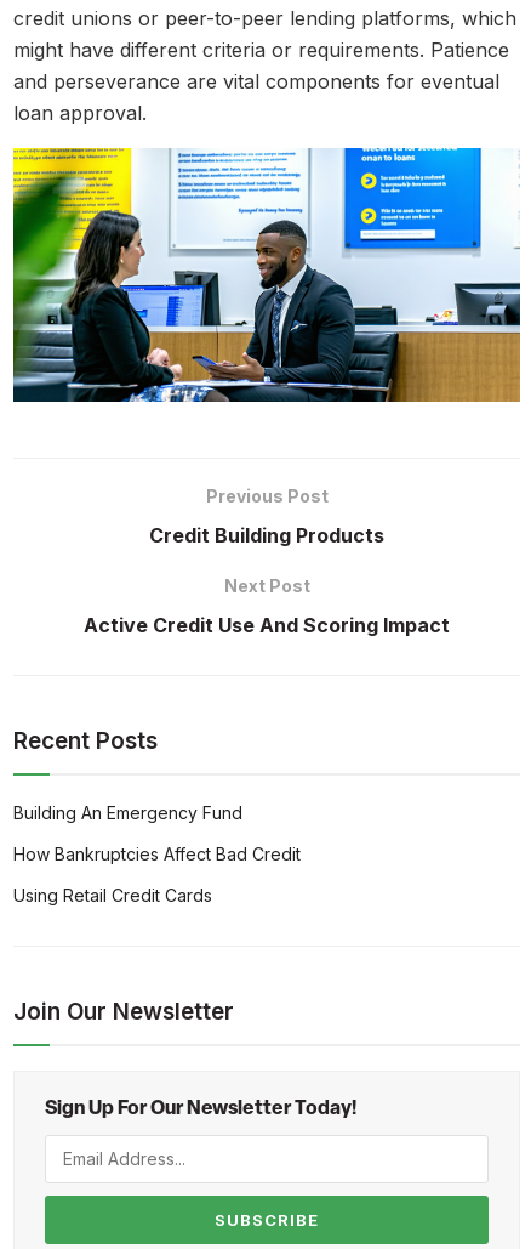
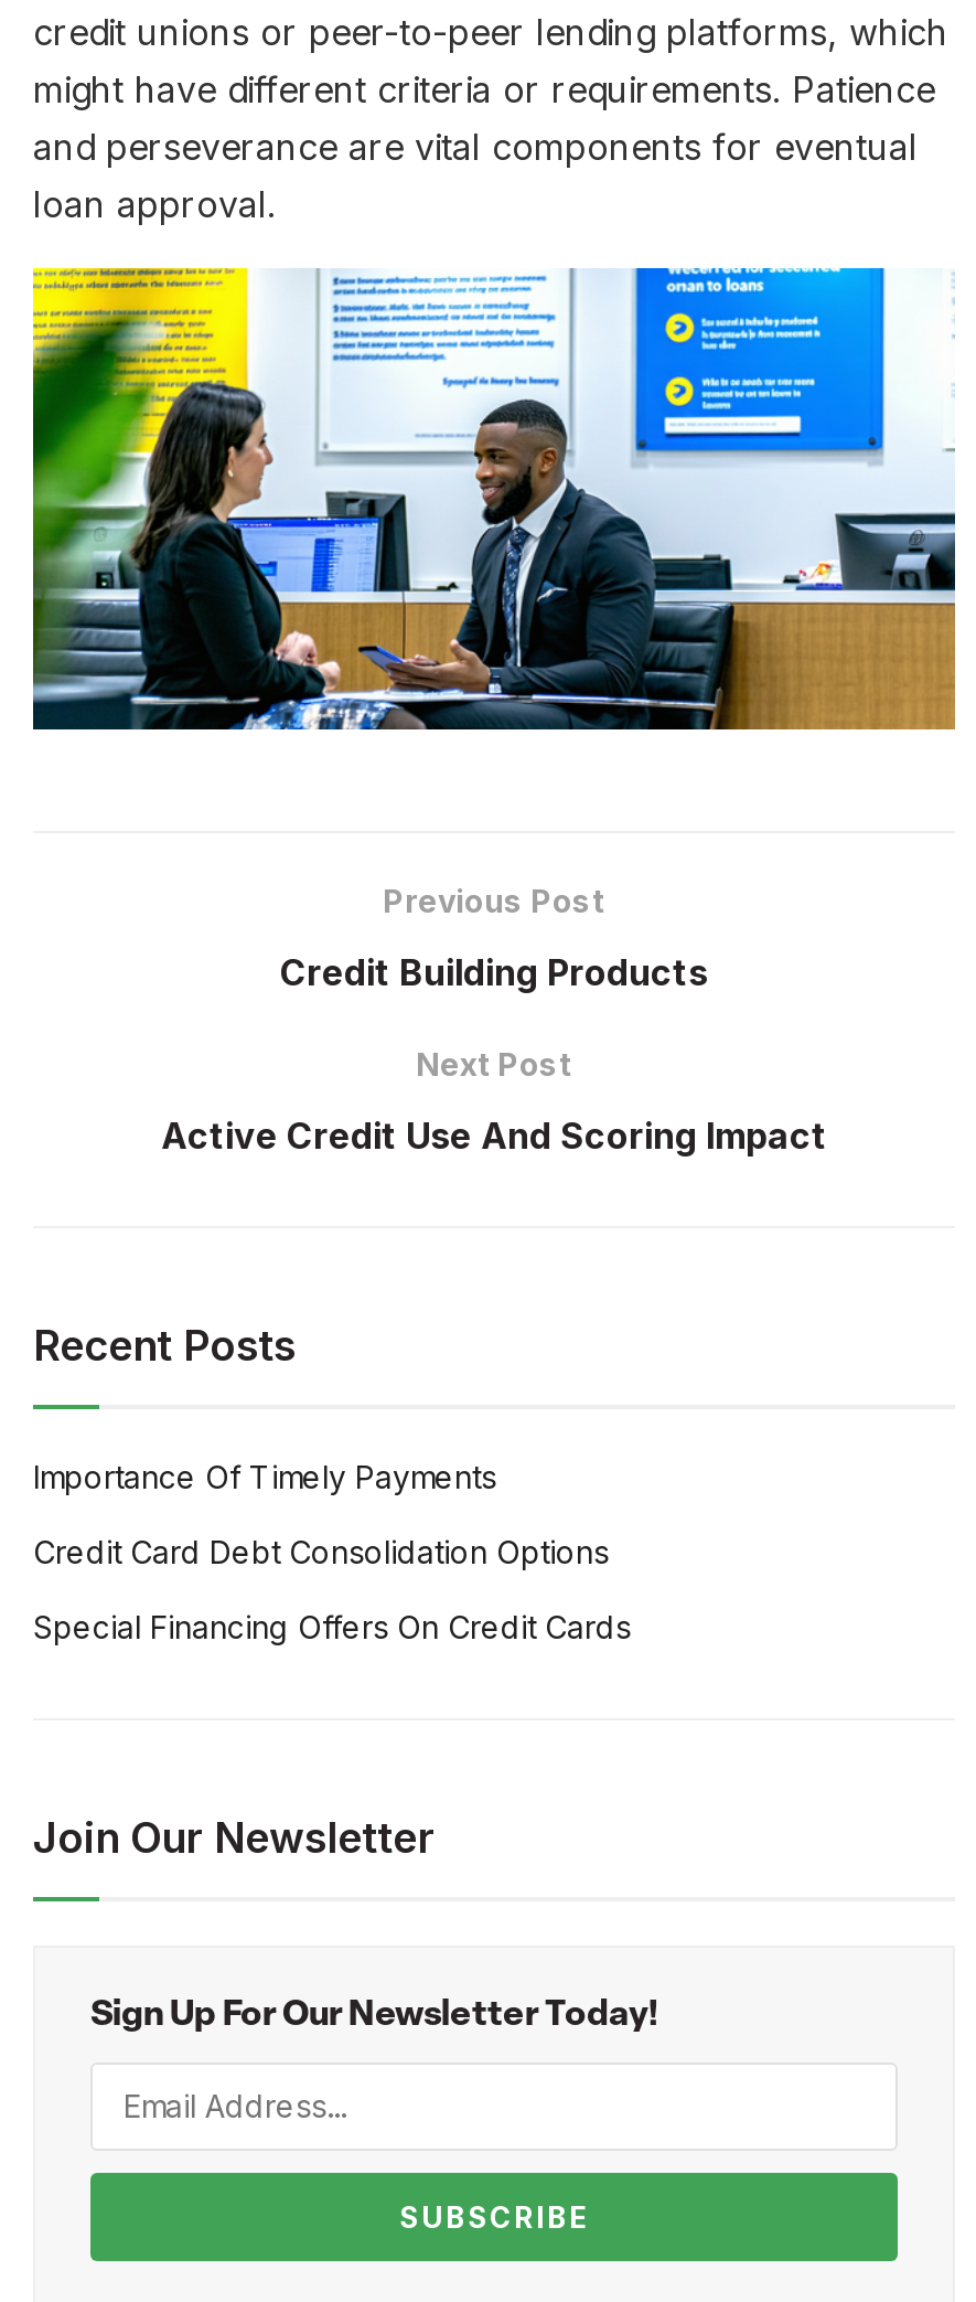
[13,802,242,823] Building An Emergency Fund -> [33,1458,496,1495] Importance Of Timely Payments
[13,844,301,864] How Bankruptcies Affect Bad Credit -> [33,1533,609,1570] Credit Card Debt Consolidation Options
[13,885,212,905] Using Retail Credit Cards -> [33,1608,631,1645] Special Financing Offers On Credit Cards

